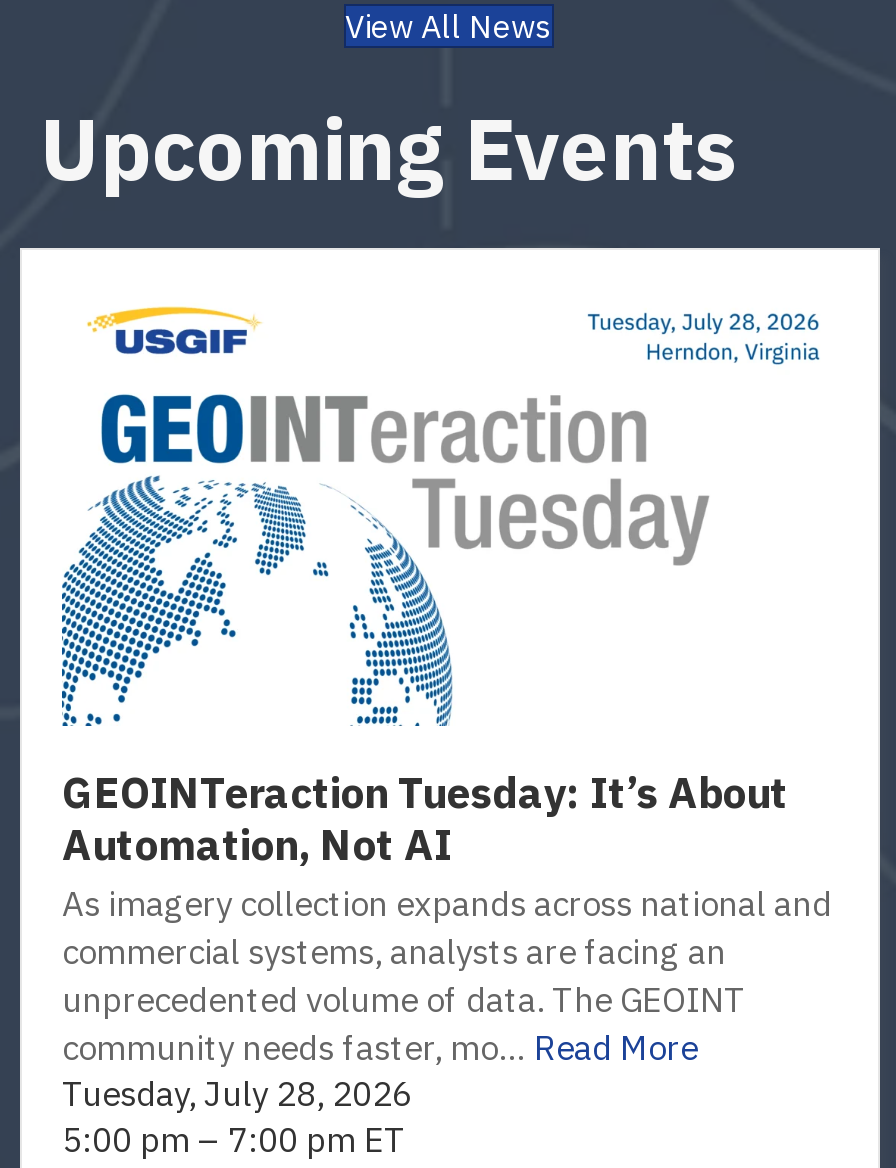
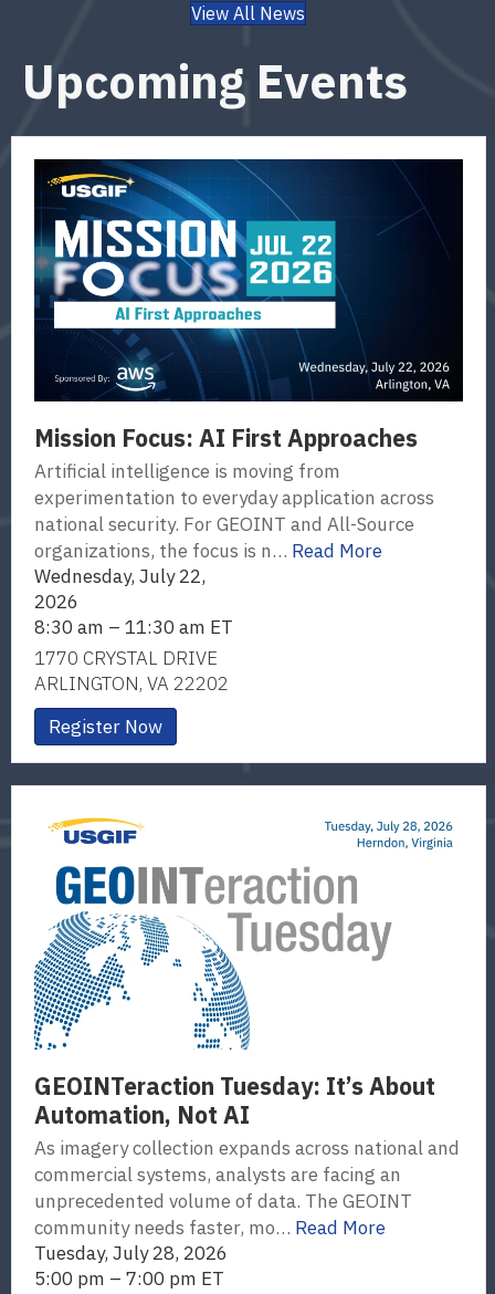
none -> [33,158,464,739] [image] | Mission Focus: AI First Approaches | Artificial intelligence is moving from | experimentation to everyday application across | national security. For GEOINT and All-Source | organizations, the focus is n… Read More | Wednesday, July 22, | 2026 | 8:30 am – 11:30 am ET | 1770 CRYSTAL DRIVE | ARLINGTON, VA 22202 | Register Now

